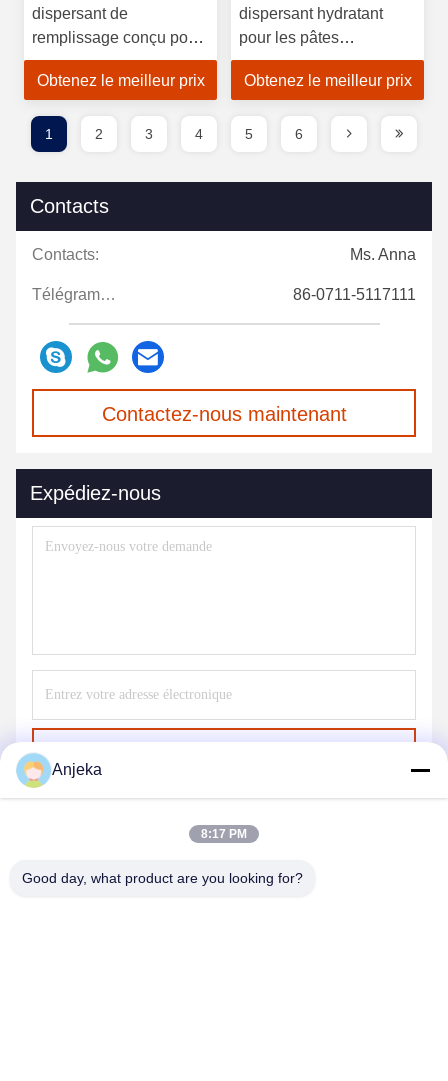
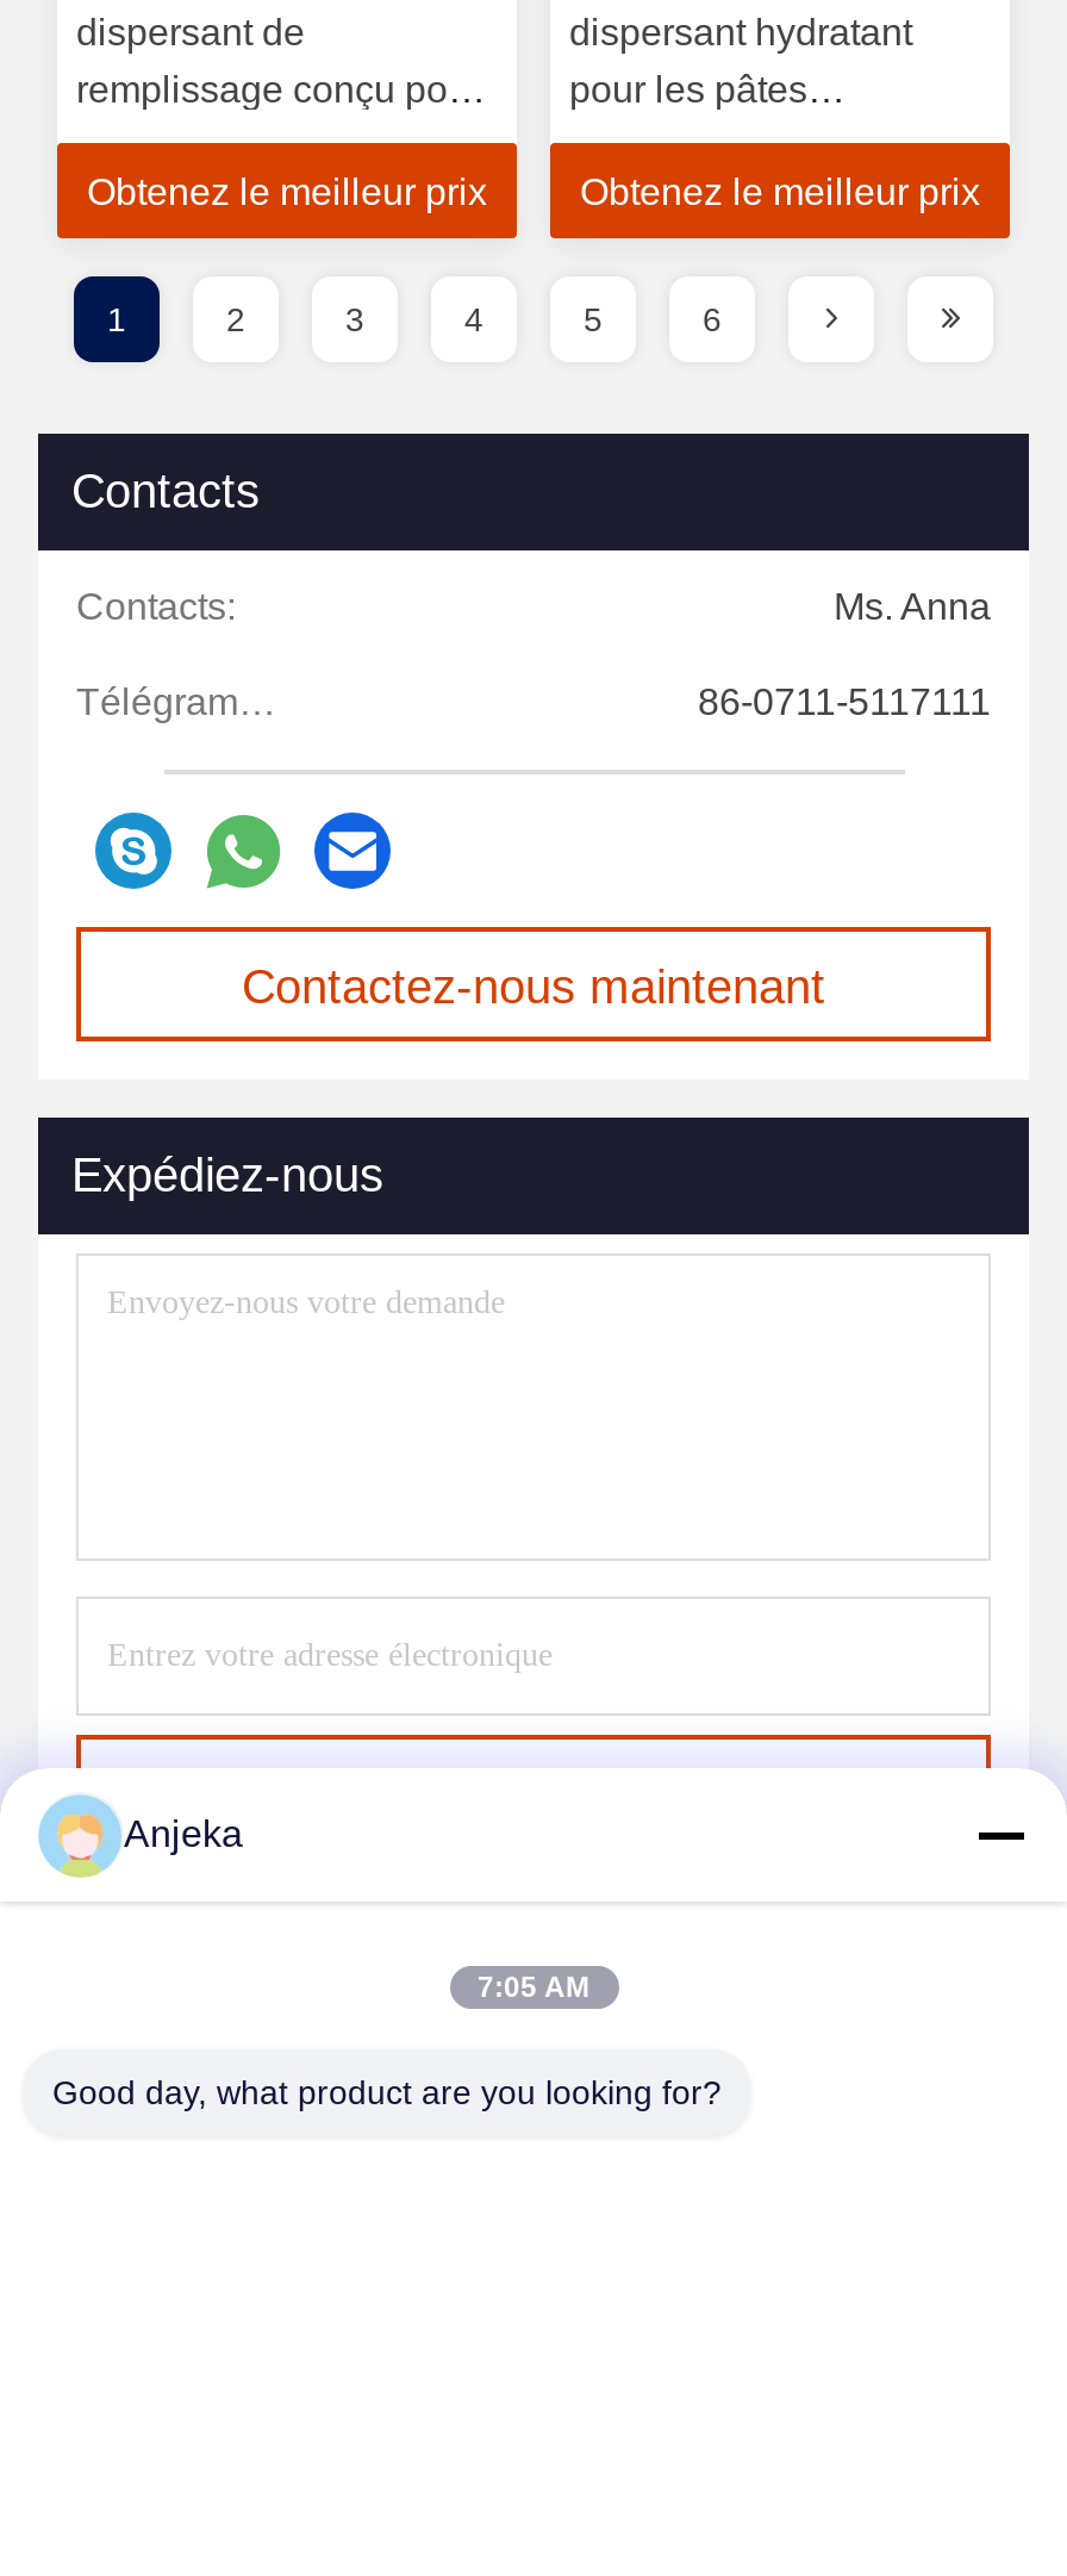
[201,827,247,841] 8:17 PM -> [478,1971,589,2004] 7:05 AM

